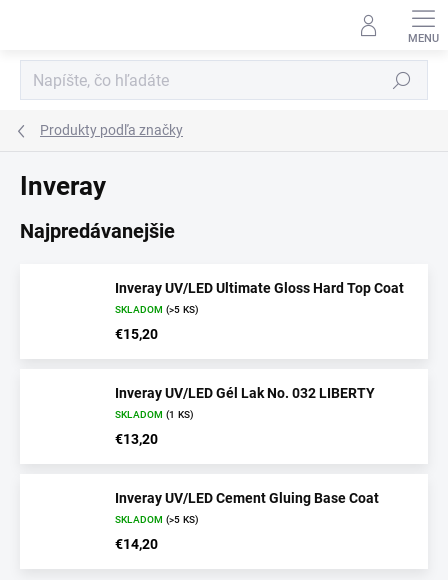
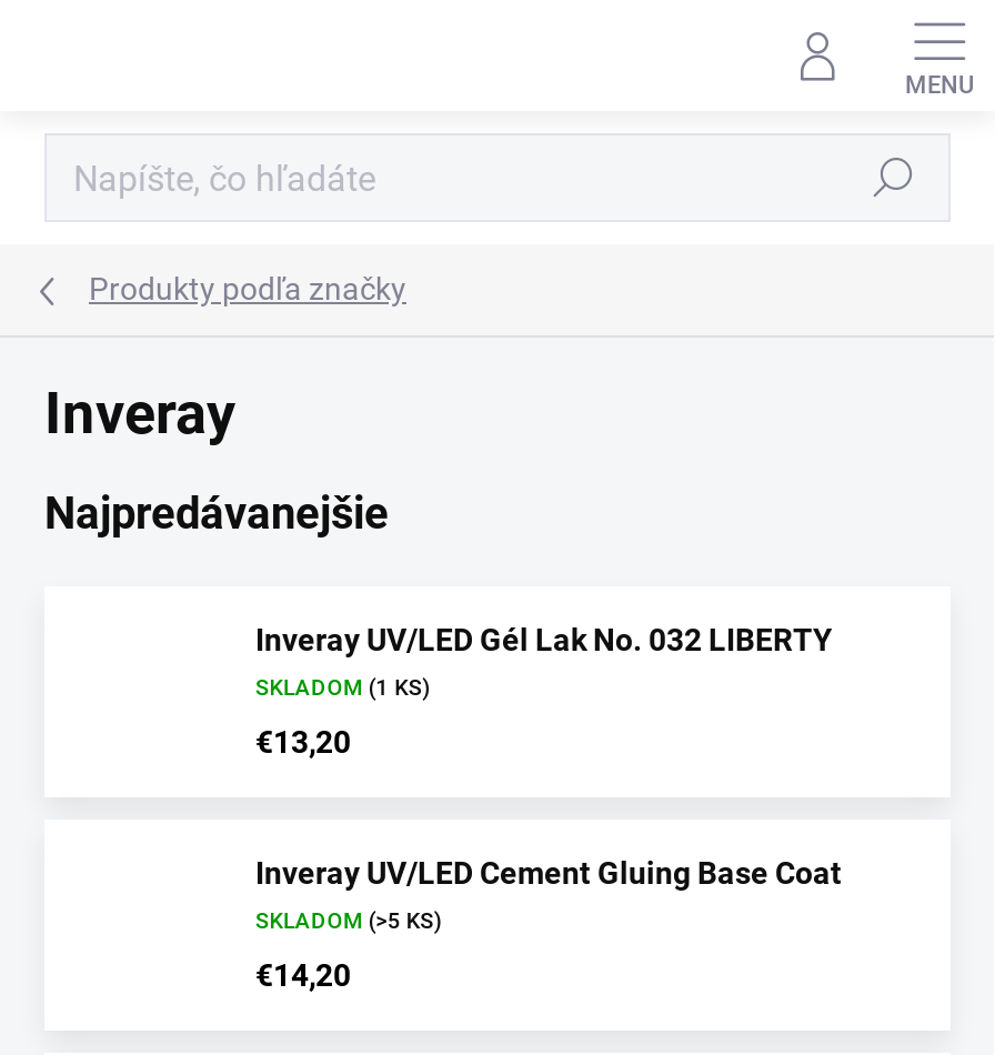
[115,280,404,342] Inveray UV/LED Ultimate Gloss Hard Top Coat | SKLADOM (>5 KS) | €15,20 -> none

